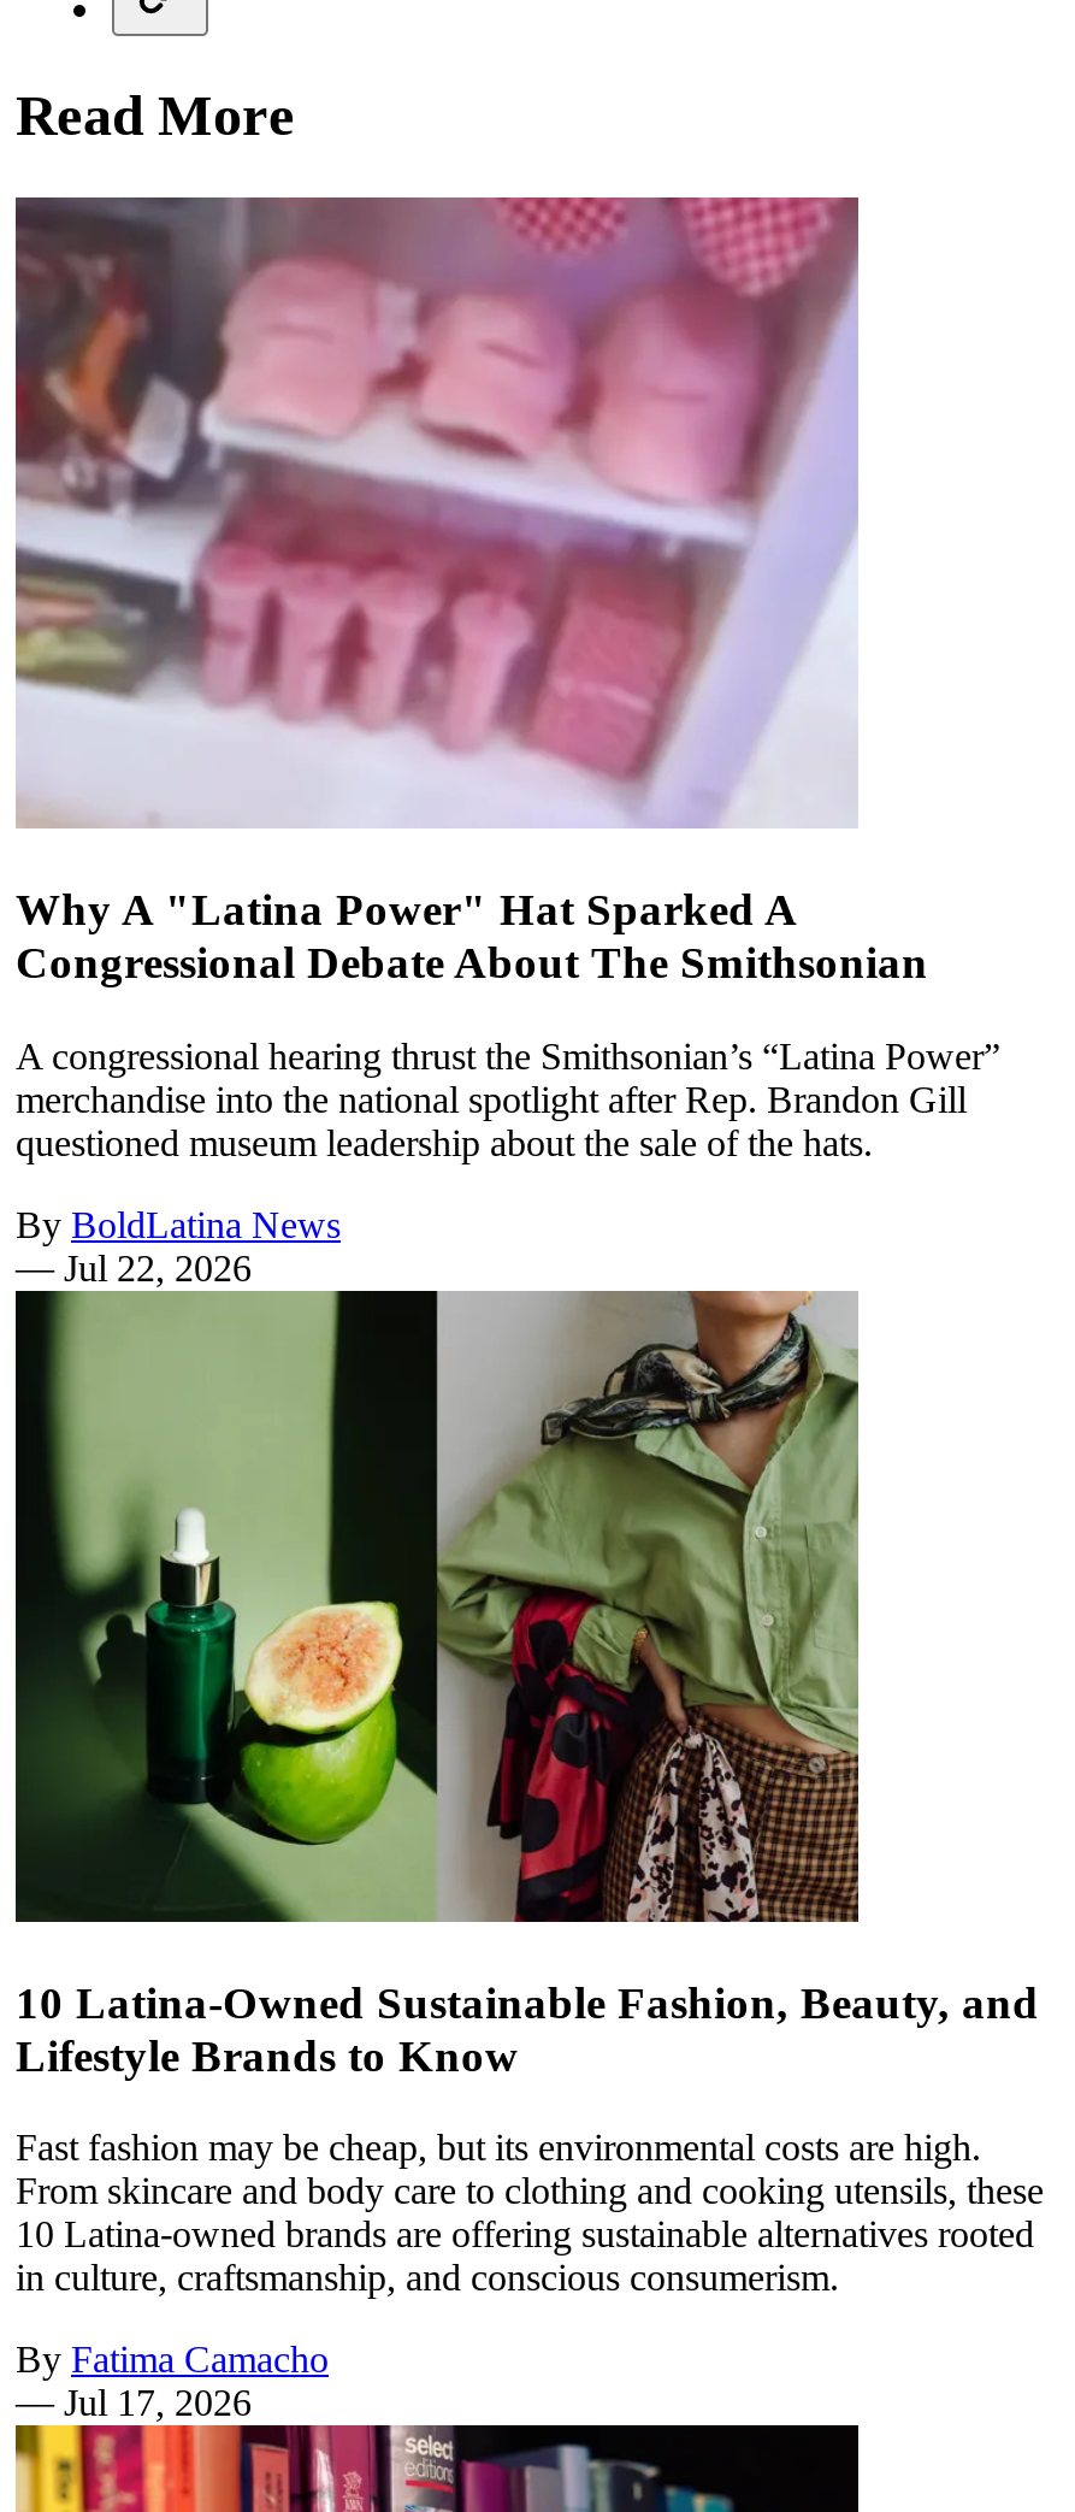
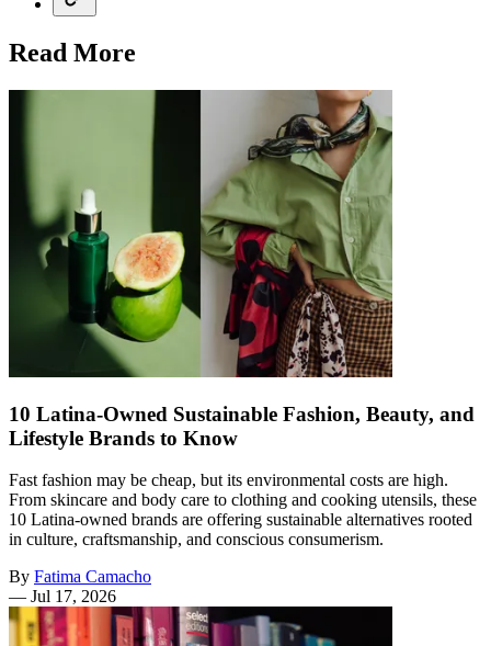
[13,195,1000,1287] [image] | Why A "Latina Power" Hat Sparked A | Congressional Debate About The Smithsonian | A congressional hearing thrust the Smithsonian’s “Latina Power” | merchandise into the national spotlight after Rep. Brandon Gill | questioned museum leadership about the sale of the hats. | By BoldLatina News | — Jul 22, 2026 -> none

